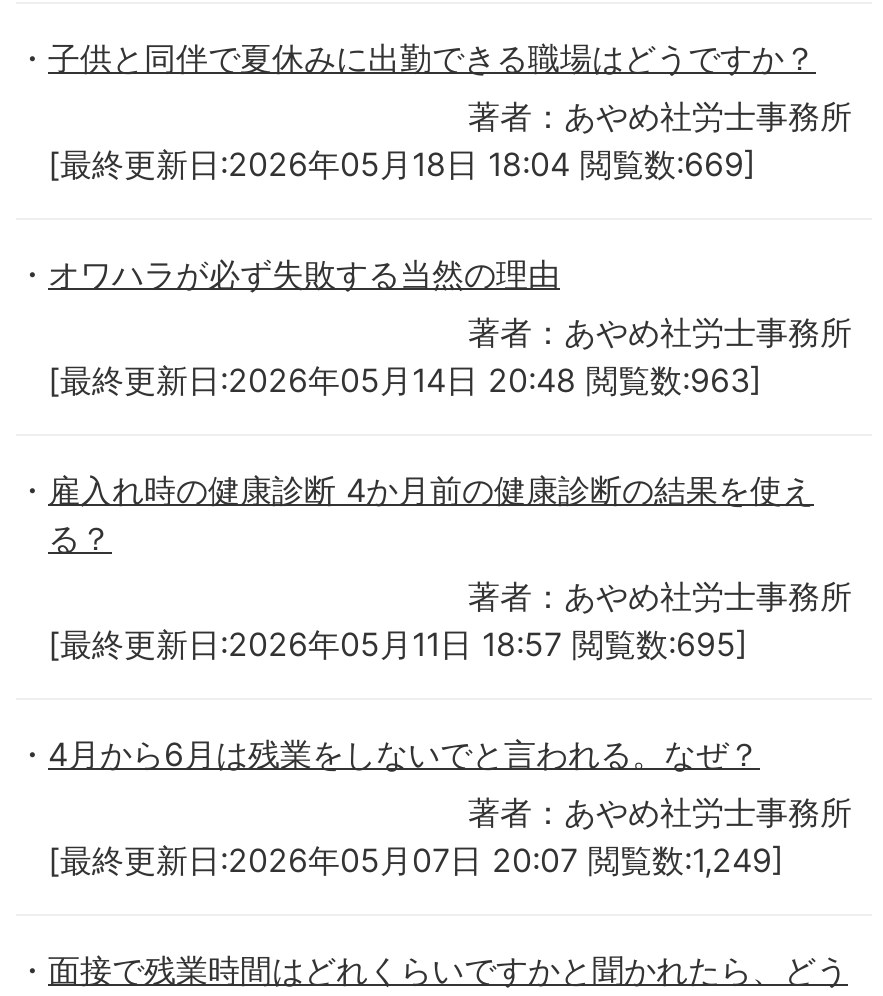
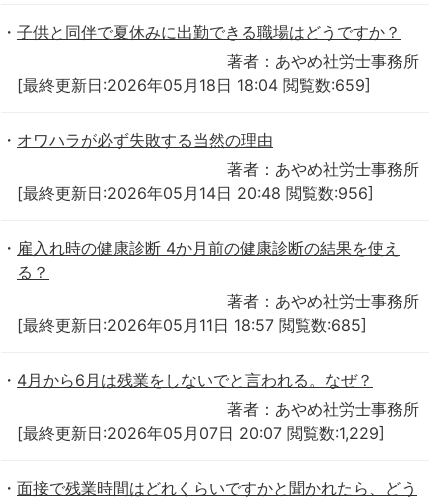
[48,144,756,184] [最終更新日:2026年05月18日 18:04 閲覧数:669] -> [17,75,371,95] [最終更新日:2026年05月18日 18:04 閲覧数:659]
[48,360,762,400] [最終更新日:2026年05月14日 20:48 閲覧数:963] -> [17,183,374,203] [最終更新日:2026年05月14日 20:48 閲覧数:956]
[48,624,748,664] [最終更新日:2026年05月11日 18:57 閲覧数:695] -> [17,315,367,335] [最終更新日:2026年05月11日 18:57 閲覧数:685]
[48,840,784,880] [最終更新日:2026年05月07日 20:07 閲覧数:1,249] -> [17,423,385,443] [最終更新日:2026年05月07日 20:07 閲覧数:1,229]

